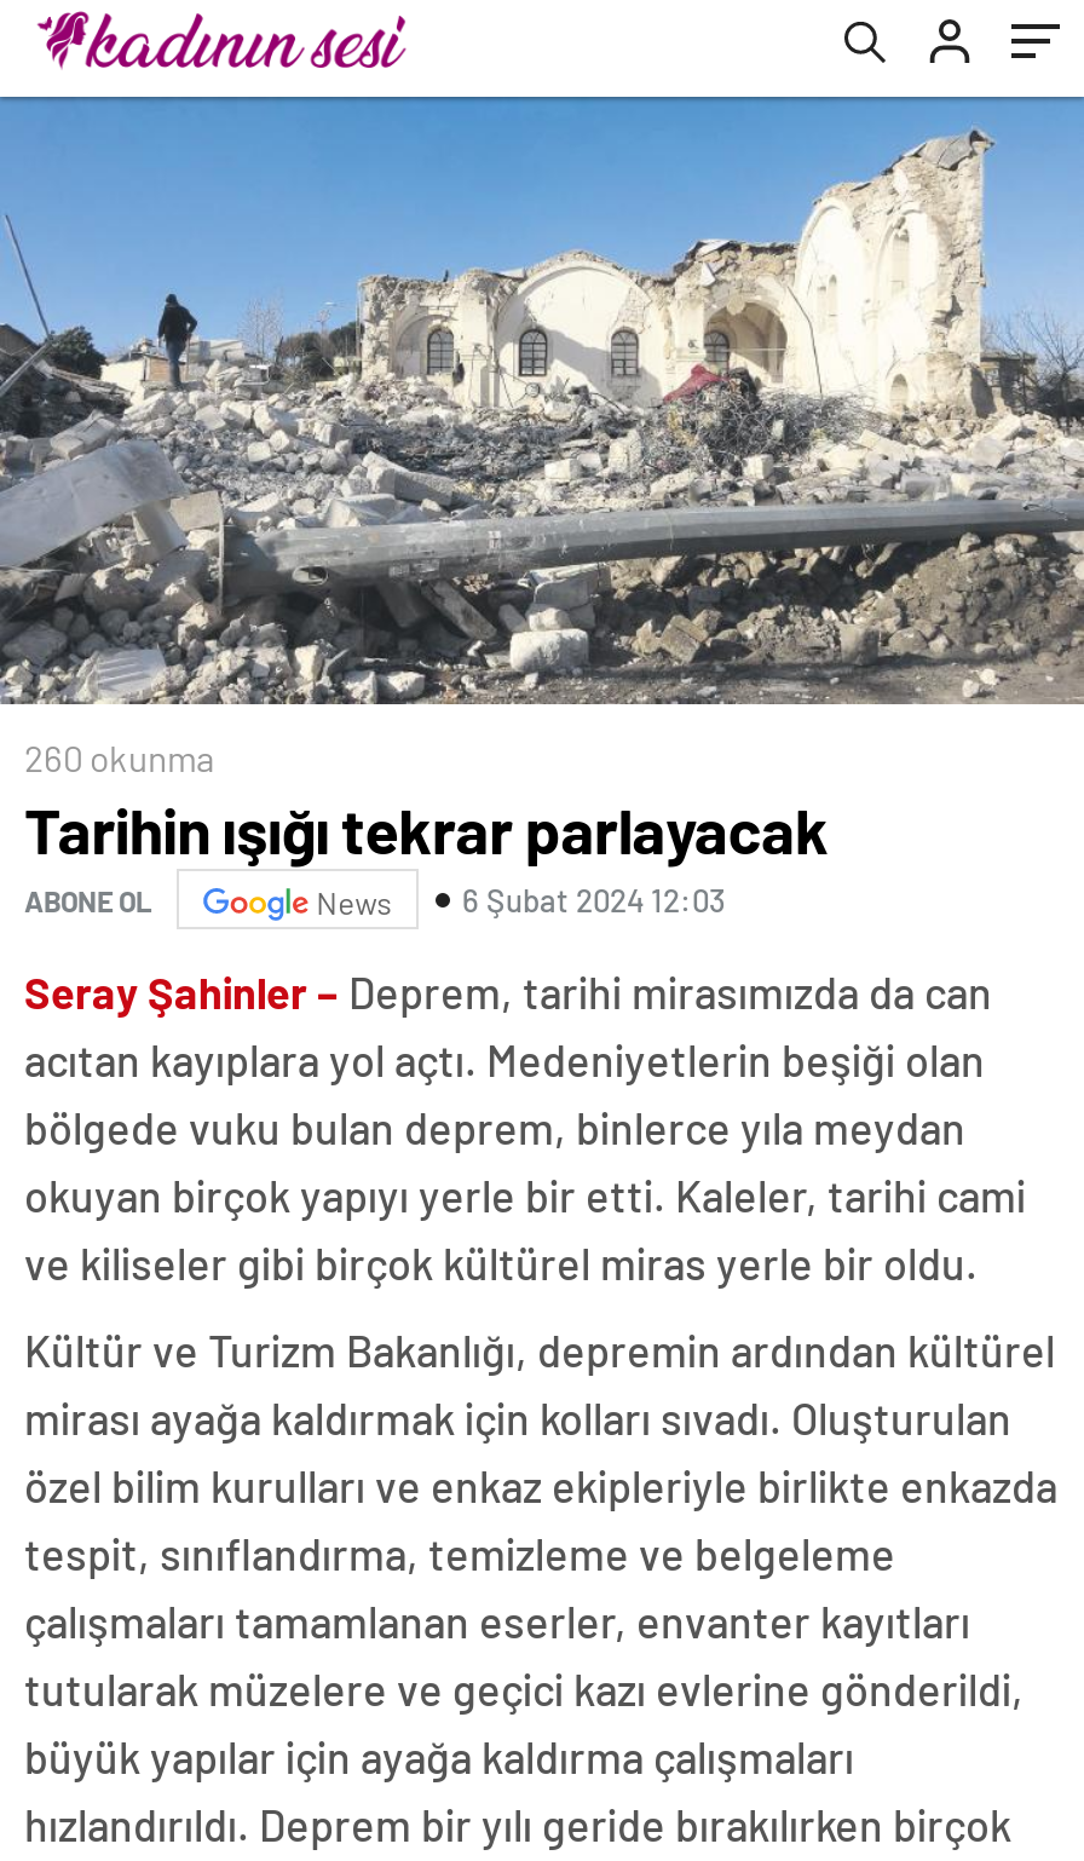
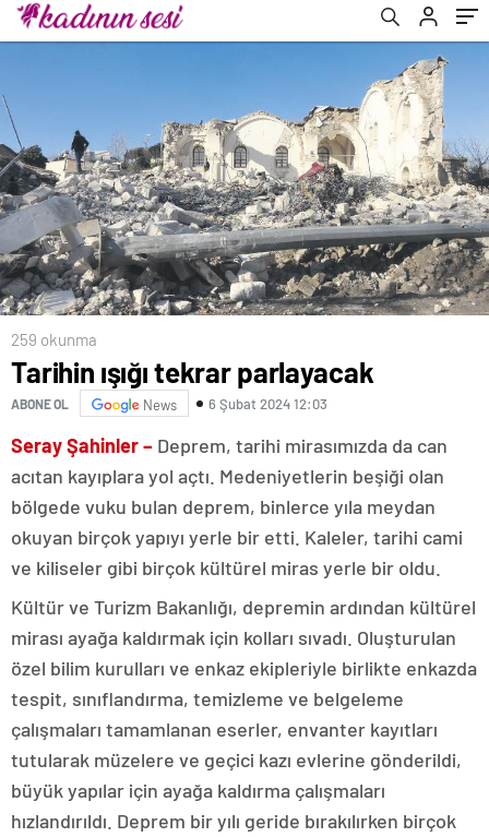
[24,736,215,780] 260 okunma -> [11,330,97,350] 259 okunma

